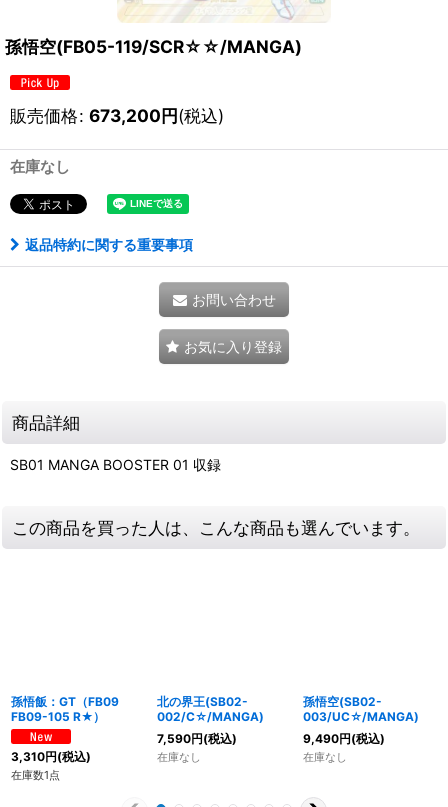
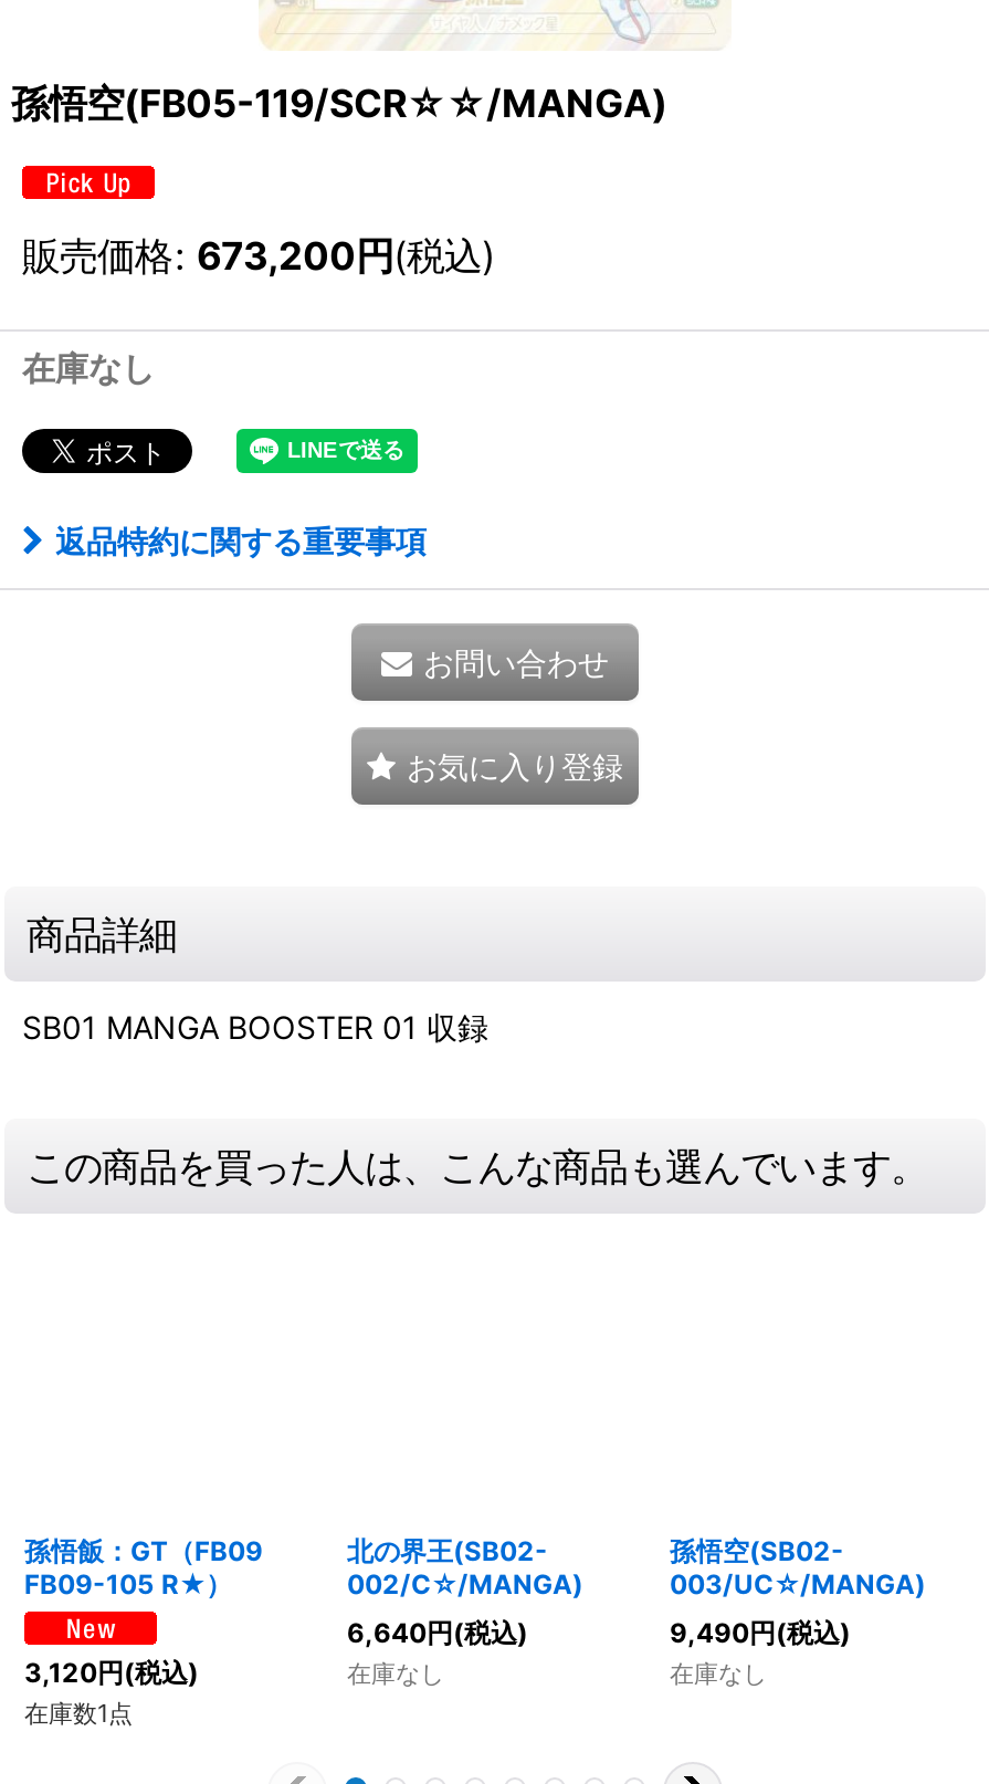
[157,731,237,746] 7,590円(税込) -> [347,1617,528,1650] 6,640円(税込)
[11,748,91,763] 3,310円(税込) -> [24,1655,199,1688] 3,120円(税込)

